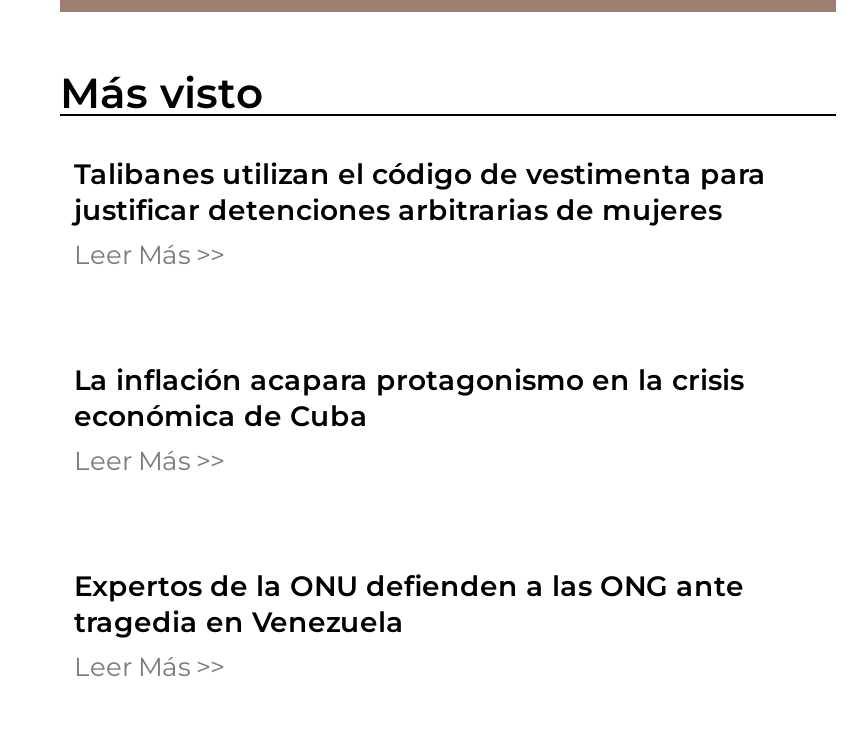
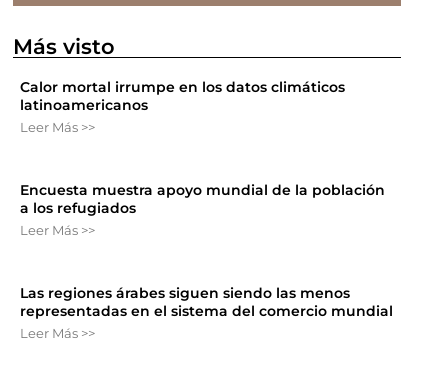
[74,157,766,229] Talibanes utilizan el código de vestimenta para | justificar detenciones arbitrarias de mujeres -> [20,78,345,114] Calor mortal irrumpe en los datos climáticos | latinoamericanos
[74,363,744,435] La inflación acapara protagonismo en la crisis | económica de Cuba -> [20,181,385,217] Encuesta muestra apoyo mundial de la población | a los refugiados
[74,569,744,641] Expertos de la ONU defienden a las ONG ante | tragedia en Venezuela -> [20,284,393,320] Las regiones árabes siguen siendo las menos | representadas en el sistema del comercio mundial

